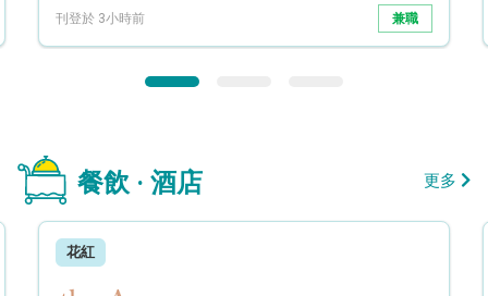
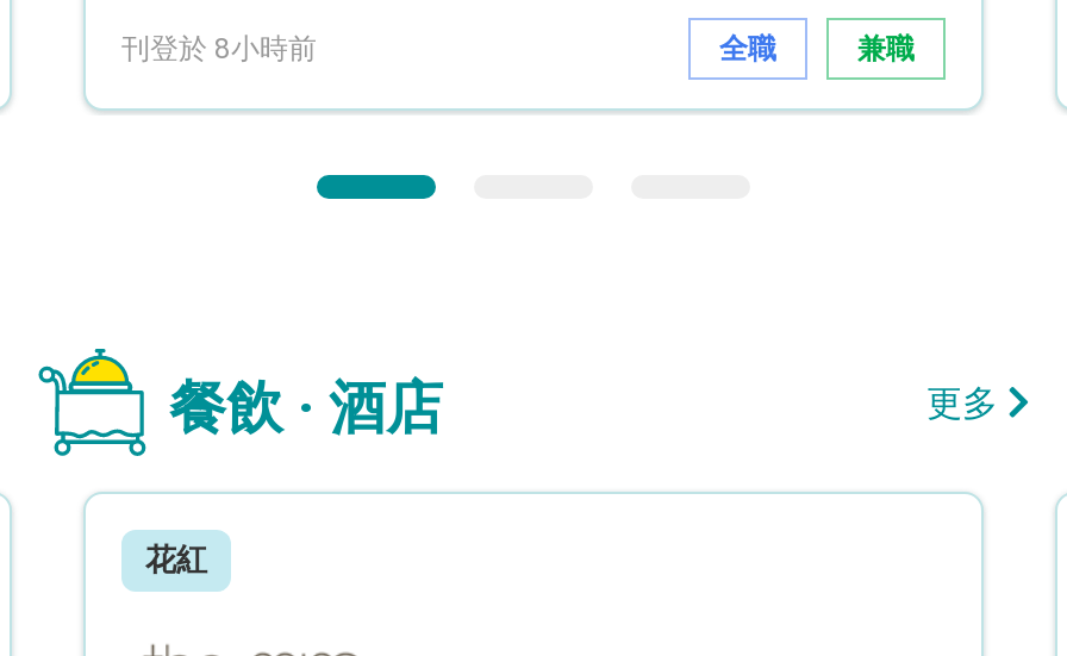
[56,10,145,26] 刊登於 3小時前 -> [121,31,776,64] 刊登於 8小時前 | 全職

